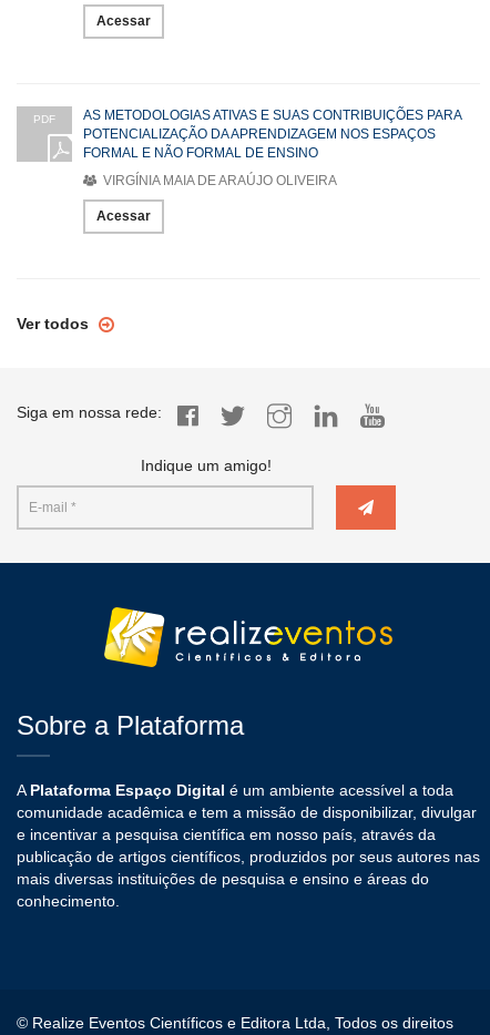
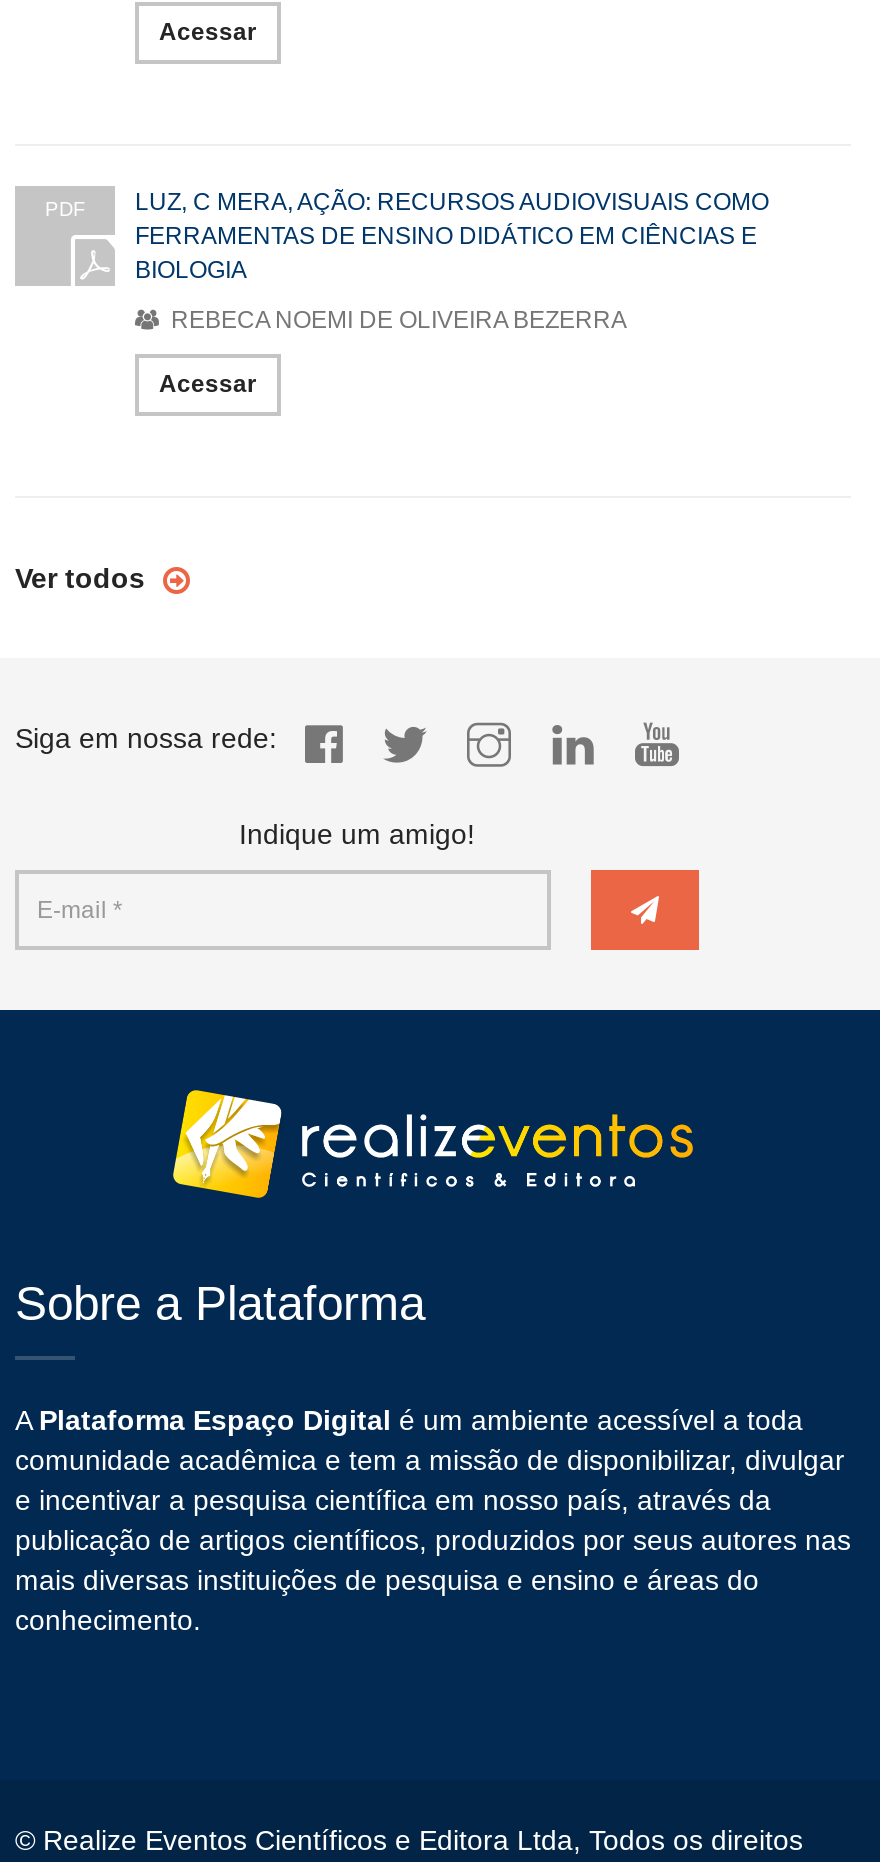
[83,107,461,161] AS METODOLOGIAS ATIVAS E SUAS CONTRIBUIÇÕES PARA | POTENCIALIZAÇÃO DA APRENDIZAGEM NOS ESPAÇOS | FORMAL E NÃO FORMAL DE ENSINO -> [135,188,769,284] LUZ, C MERA, AÇÃO: RECURSOS AUDIOVISUAIS COMO | FERRAMENTAS DE ENSINO DIDÁTICO EM CIÊNCIAS E | BIOLOGIA
[100,173,337,188] VIRGÍNIA MAIA DE ARAÚJO OLIVEIRA -> [165,306,627,334] REBECA NOEMI DE OLIVEIRA BEZERRA

